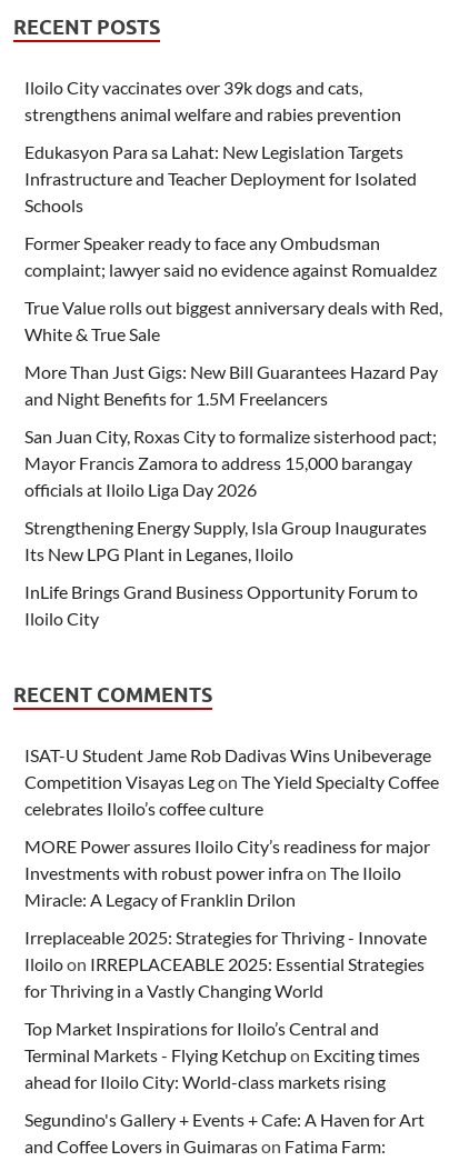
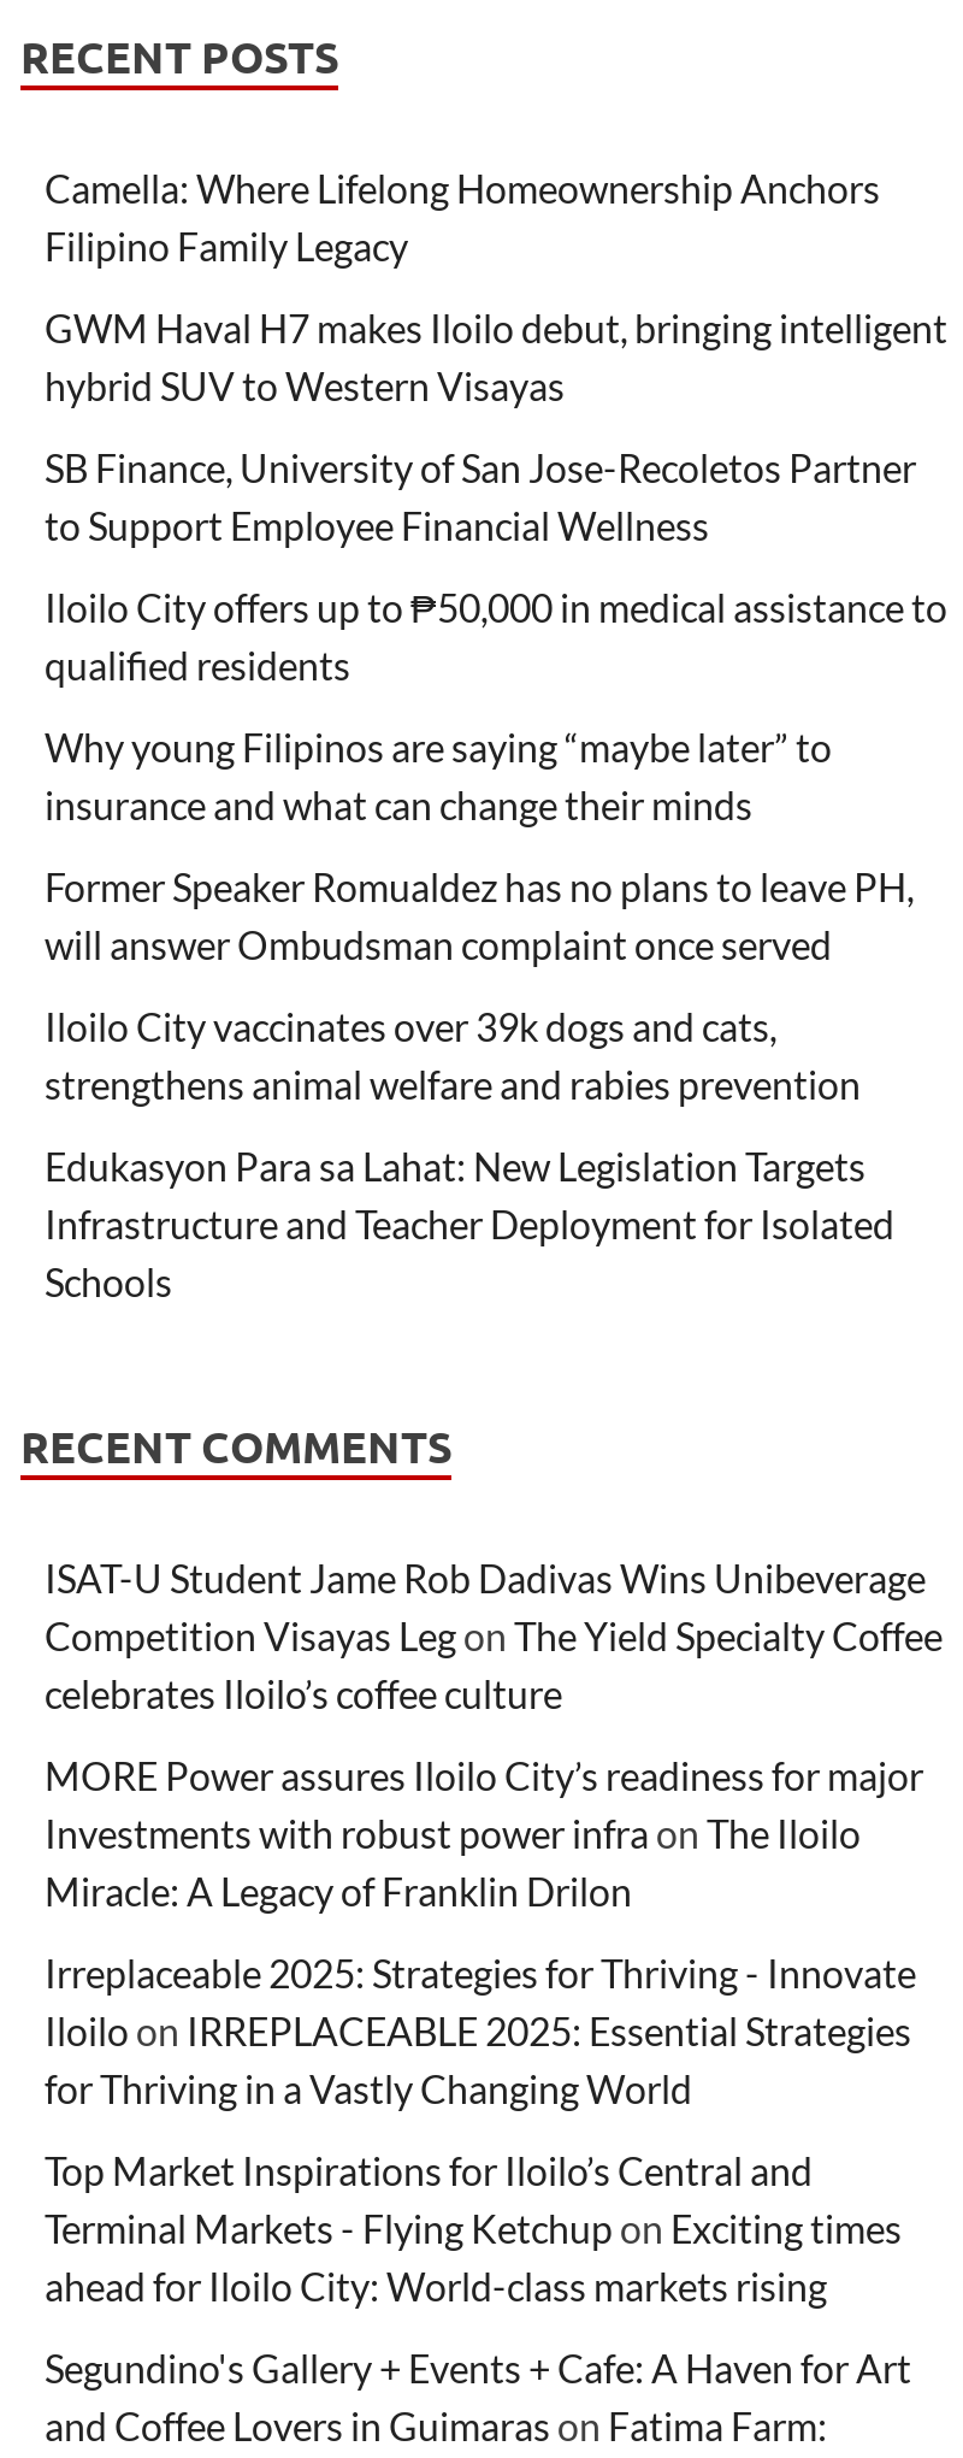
none -> [45,165,947,967] Camella: Where Lifelong Homeownership Anchors | Filipino Family Legacy | GWM Haval H7 makes Iloilo debut, bringing intelligent | hybrid SUV to Western Visayas | SB Finance, University of San Jose-Recoletos Partner | to Support Employee Financial Wellness | Iloilo City offers up to ₱50,000 in medical assistance to | qualified residents | Why young Filipinos are saying “maybe later” to | insurance and what can change their minds | Former Speaker Romualdez has no plans to leave PH, | will answer Ombudsman complaint once served
moved [24,77,417,216] -> [45,1003,894,1304]: Iloilo City vaccinates over 39k dogs and cats, | strengthens animal welfare and rabies prevention | Edukasyon Para sa Lahat: New Legislation Targets | Infrastructure and Teacher Deployment for Isolated | Schools
[24,232,442,629] Former Speaker ready to face any Ombudsman | complaint; lawyer said no evidence against Romualdez | True Value rolls out biggest anniversary deals with Red, | White & True Sale | More Than Just Gigs: New Bill Guarantees Hazard Pay | and Night Benefits for 1.5M Freelancers | San Juan City, Roxas City to formalize sisterhood pact; | Mayor Francis Zamora to address 15,000 barangay | officials at Iloilo Liga Day 2026 | Strengthening Energy Supply, Isla Group Inaugurates | Its New LPG Plant in Leganes, Iloilo | InLife Brings Grand Business Opportunity Forum to | Iloilo City -> none

